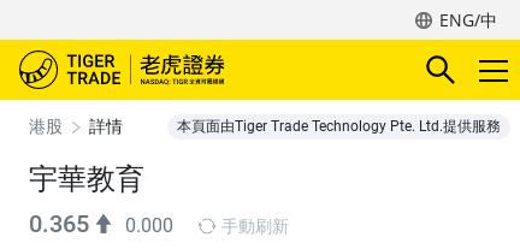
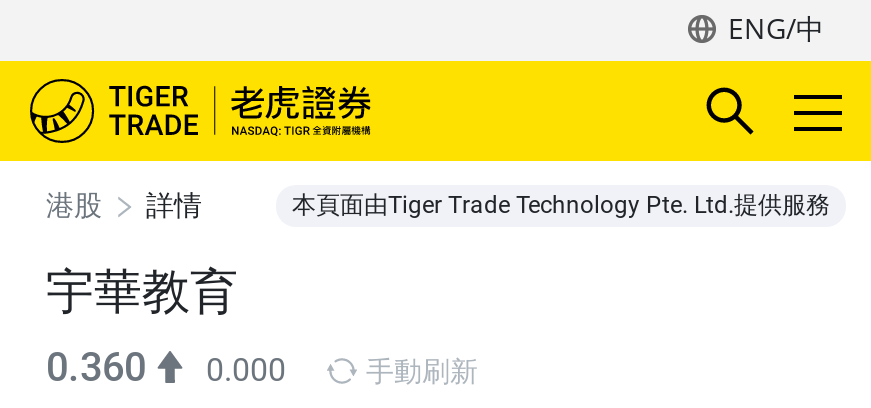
[29,209,173,238] 0.365 0.000 -> [46,342,286,390] 0.360 0.000

